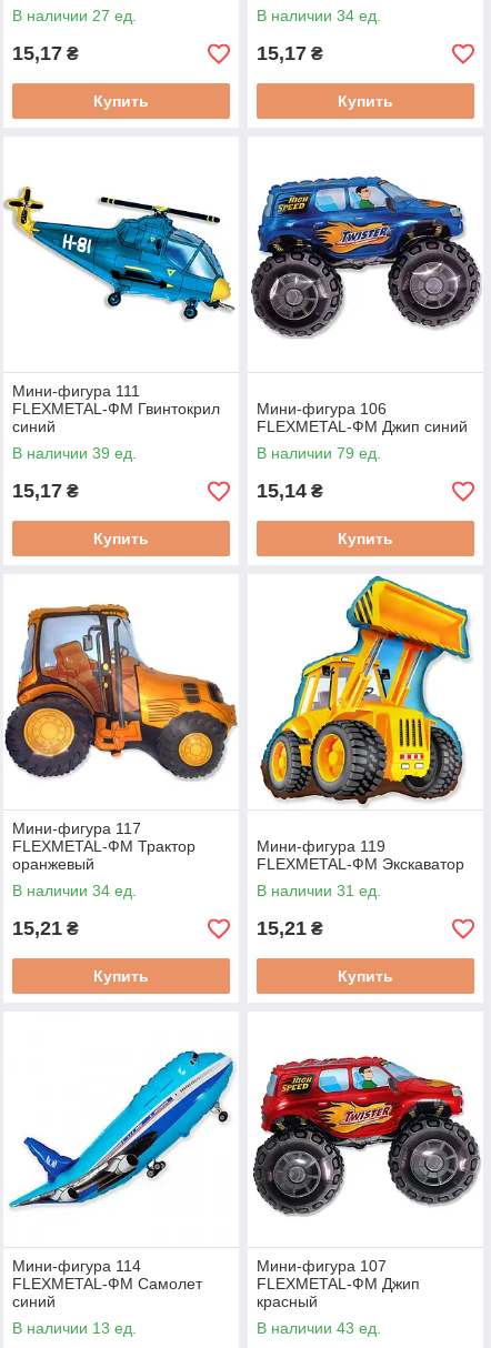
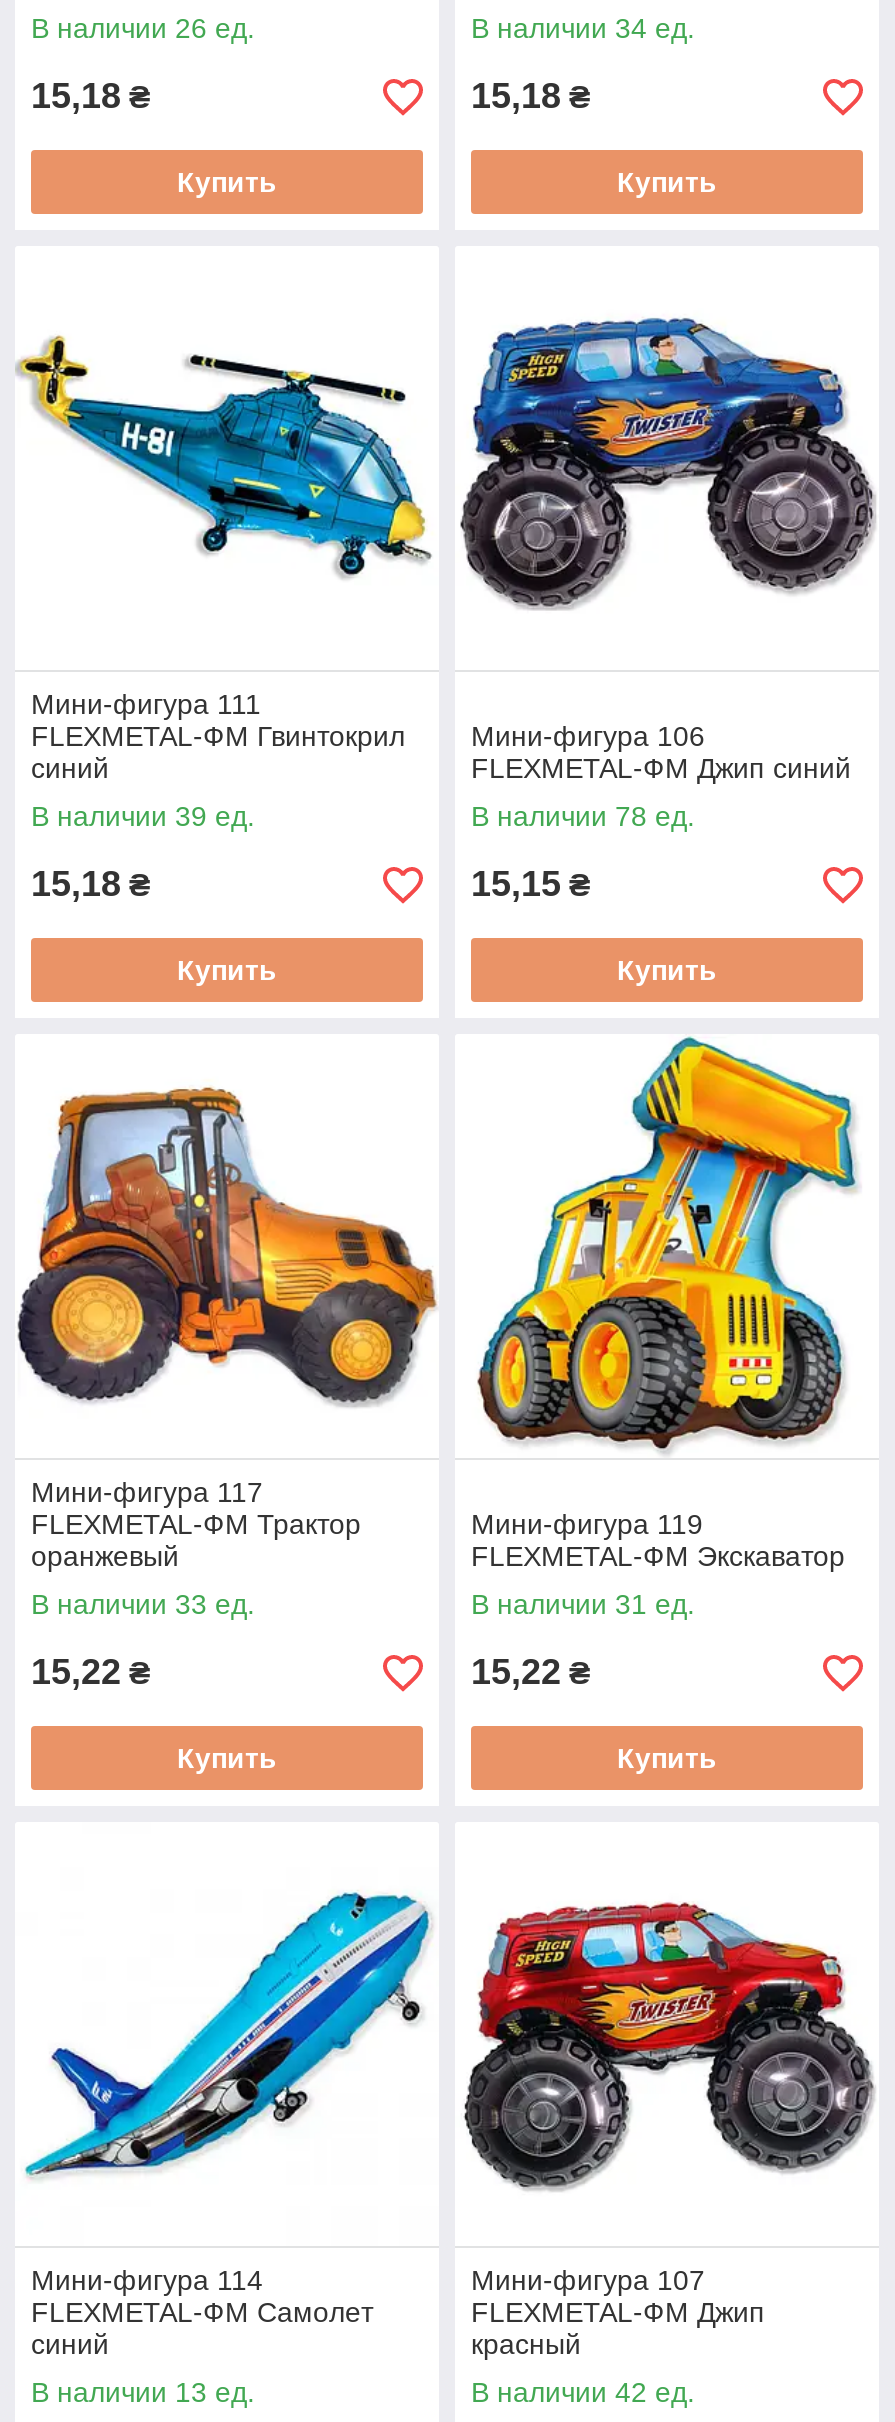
[12,7,137,24] В наличии 27 ед. -> [31,12,255,44] В наличии 26 ед.
[12,42,79,64] 15,17 ₴ -> [31,76,151,116] 15,18 ₴
[257,42,323,64] 15,17 ₴ -> [471,76,591,116] 15,18 ₴
[257,444,381,462] В наличии 79 ед. -> [471,800,695,832] В наличии 78 ед.
[12,480,79,502] 15,17 ₴ -> [31,864,151,904] 15,18 ₴
[257,480,323,502] 15,14 ₴ -> [471,864,591,904] 15,15 ₴
[12,882,137,899] В наличии 34 ед. -> [31,1588,255,1620] В наличии 33 ед.
[12,917,79,939] 15,21 ₴ -> [31,1652,151,1692] 15,22 ₴
[257,917,323,939] 15,21 ₴ -> [471,1652,591,1692] 15,22 ₴
[257,1319,381,1337] В наличии 43 ед. -> [471,2376,695,2408] В наличии 42 ед.

